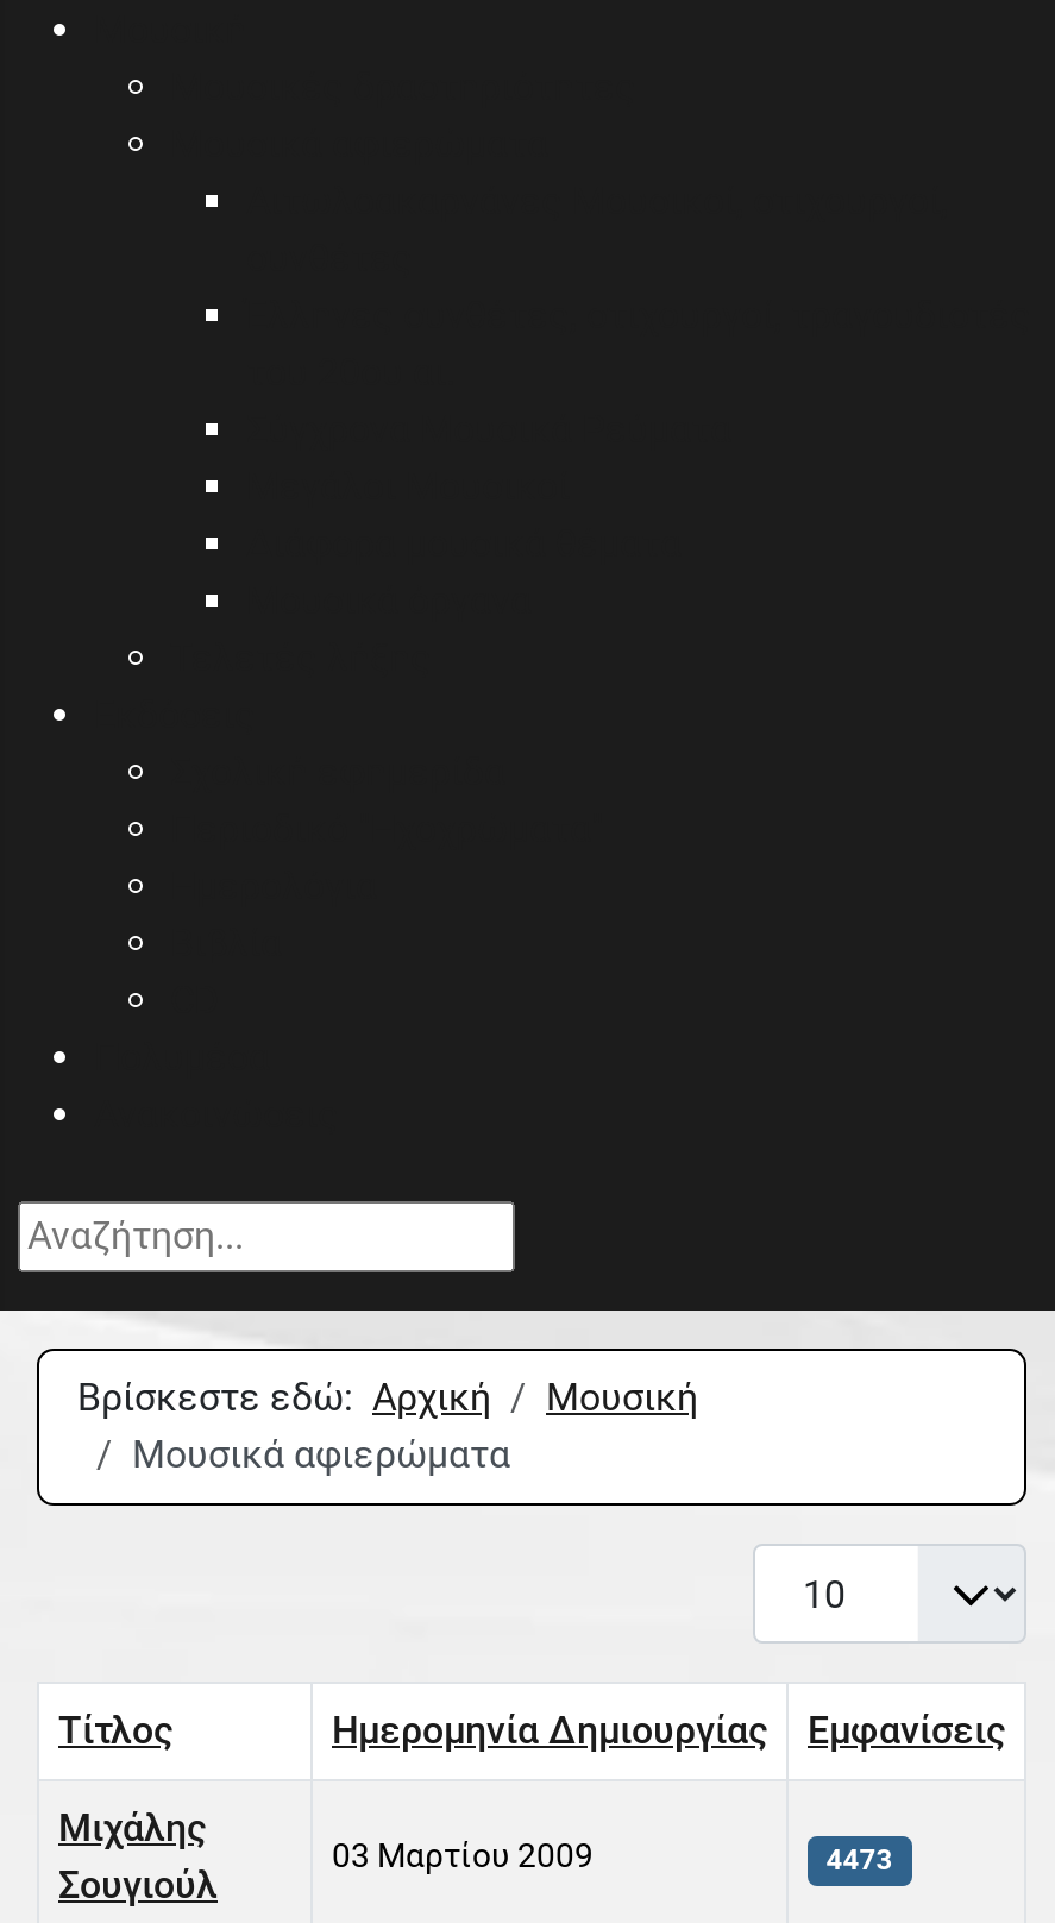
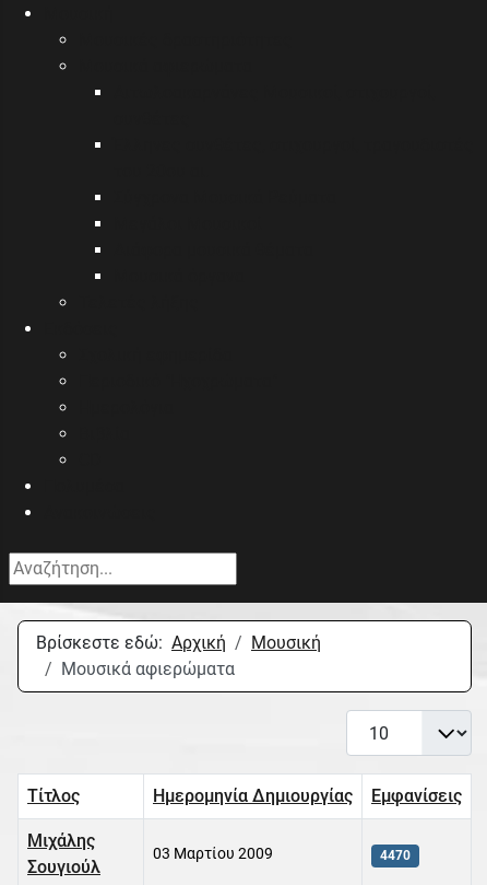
[826,1844,893,1877] 4473 -> [380,848,410,863] 4470

